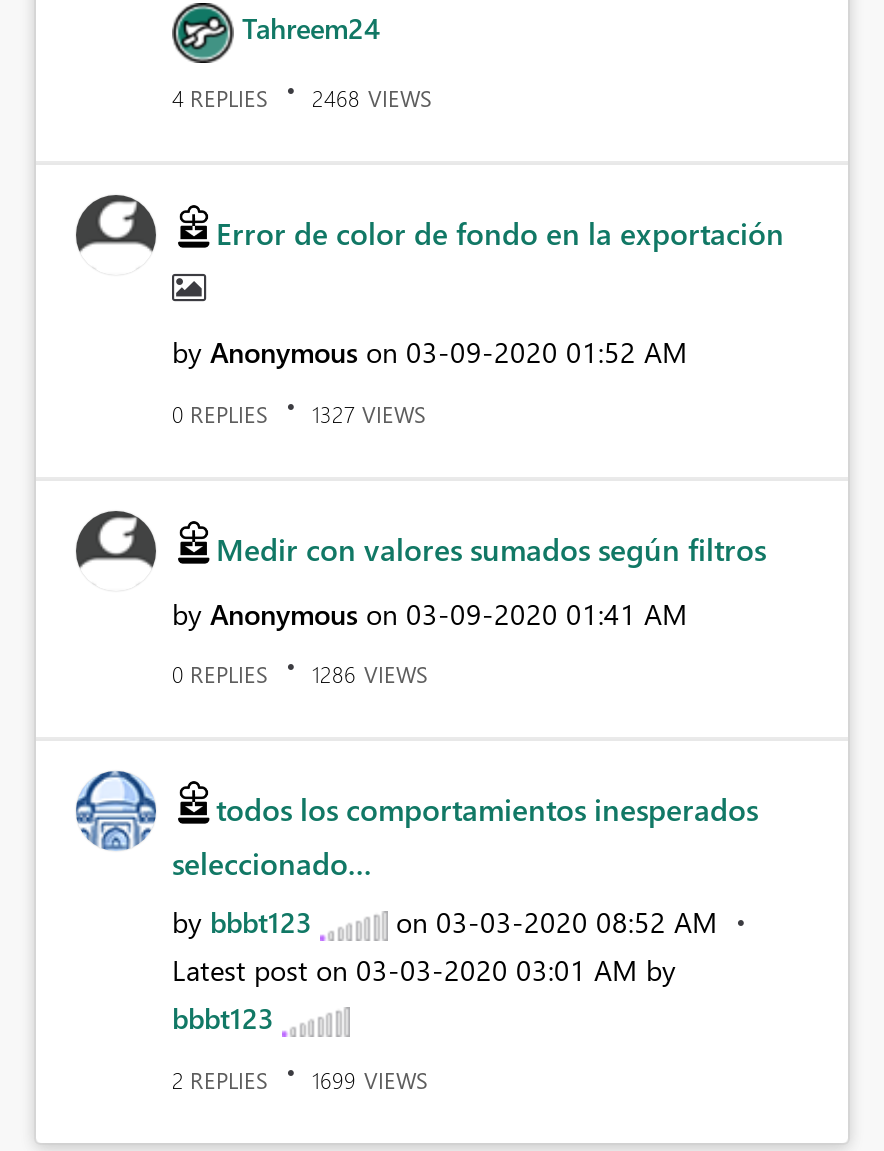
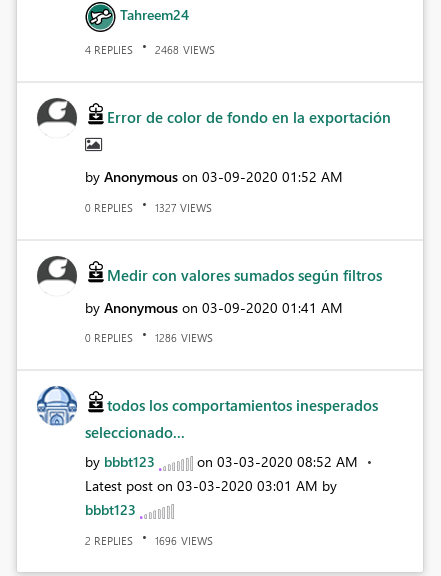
[172,1065,428,1095] 2 REPLIES 1699 VIEWS -> [85,533,213,548] 2 REPLIES 1696 VIEWS

